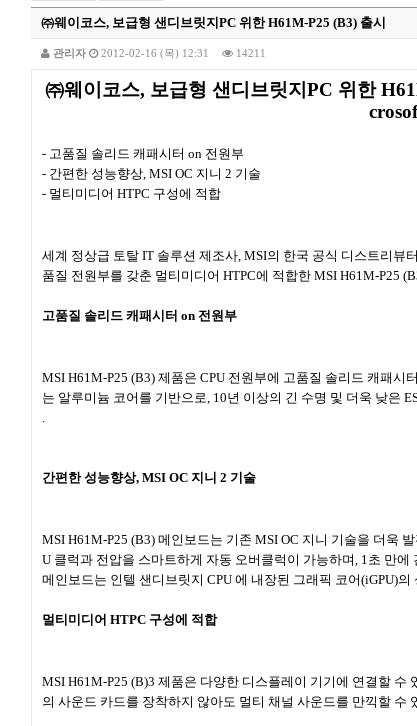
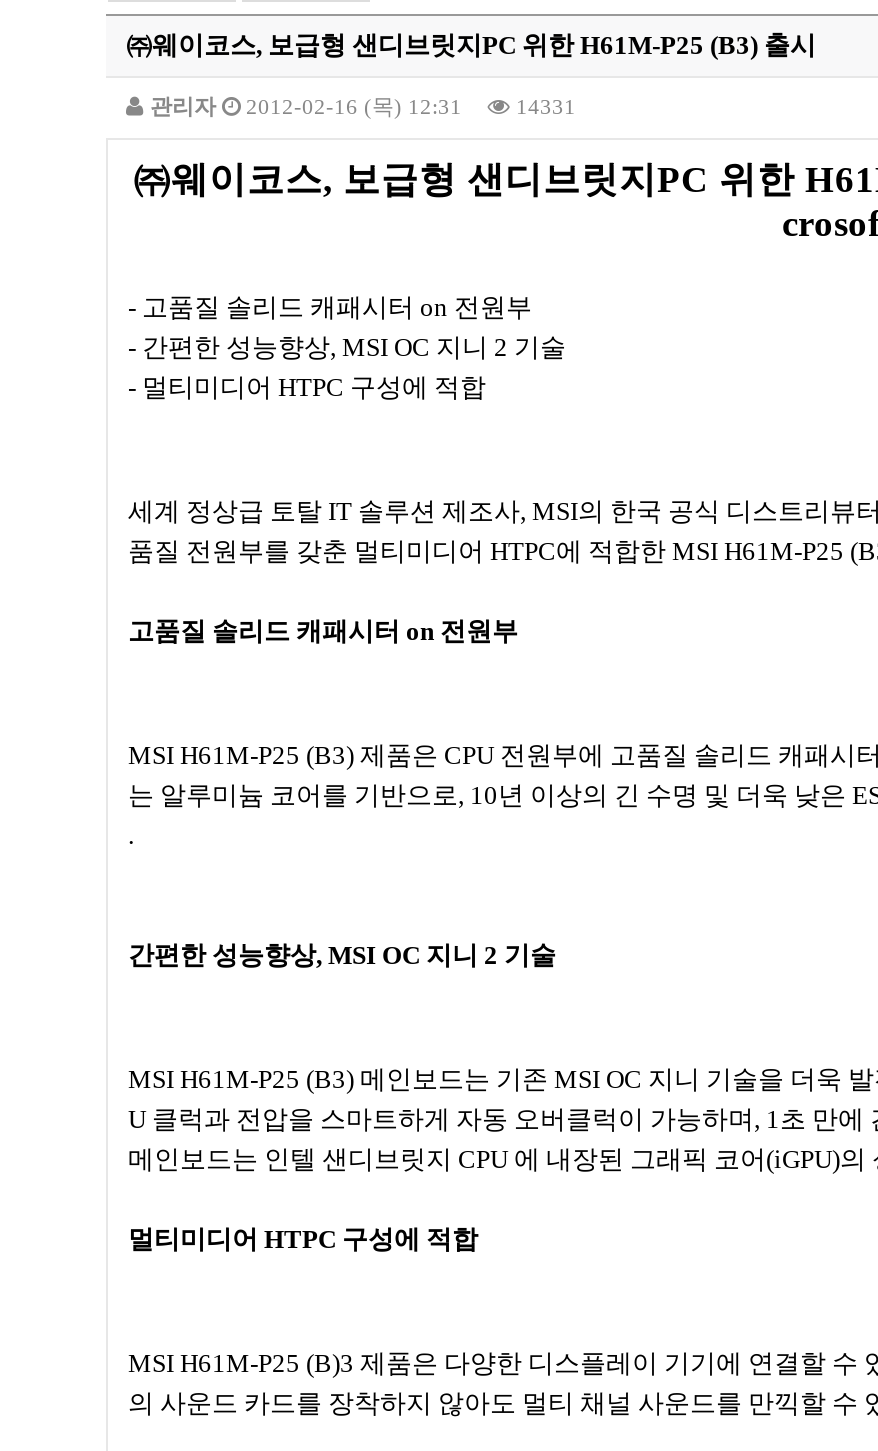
[236,47,266,59] 14211 -> [516,94,576,118] 14331

